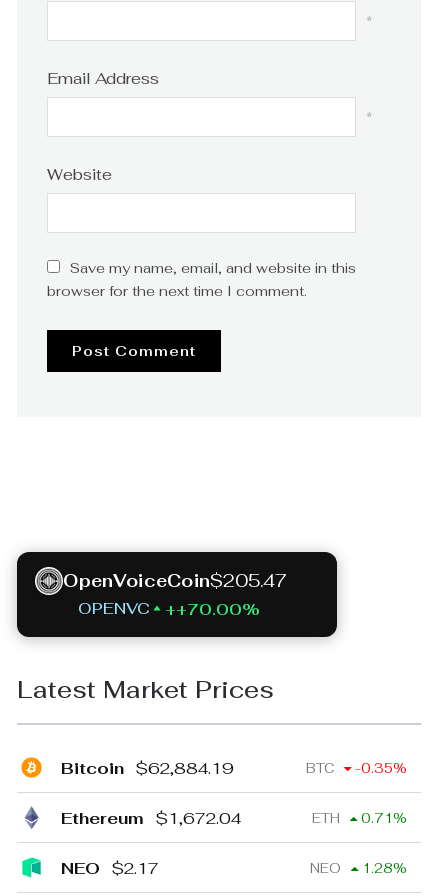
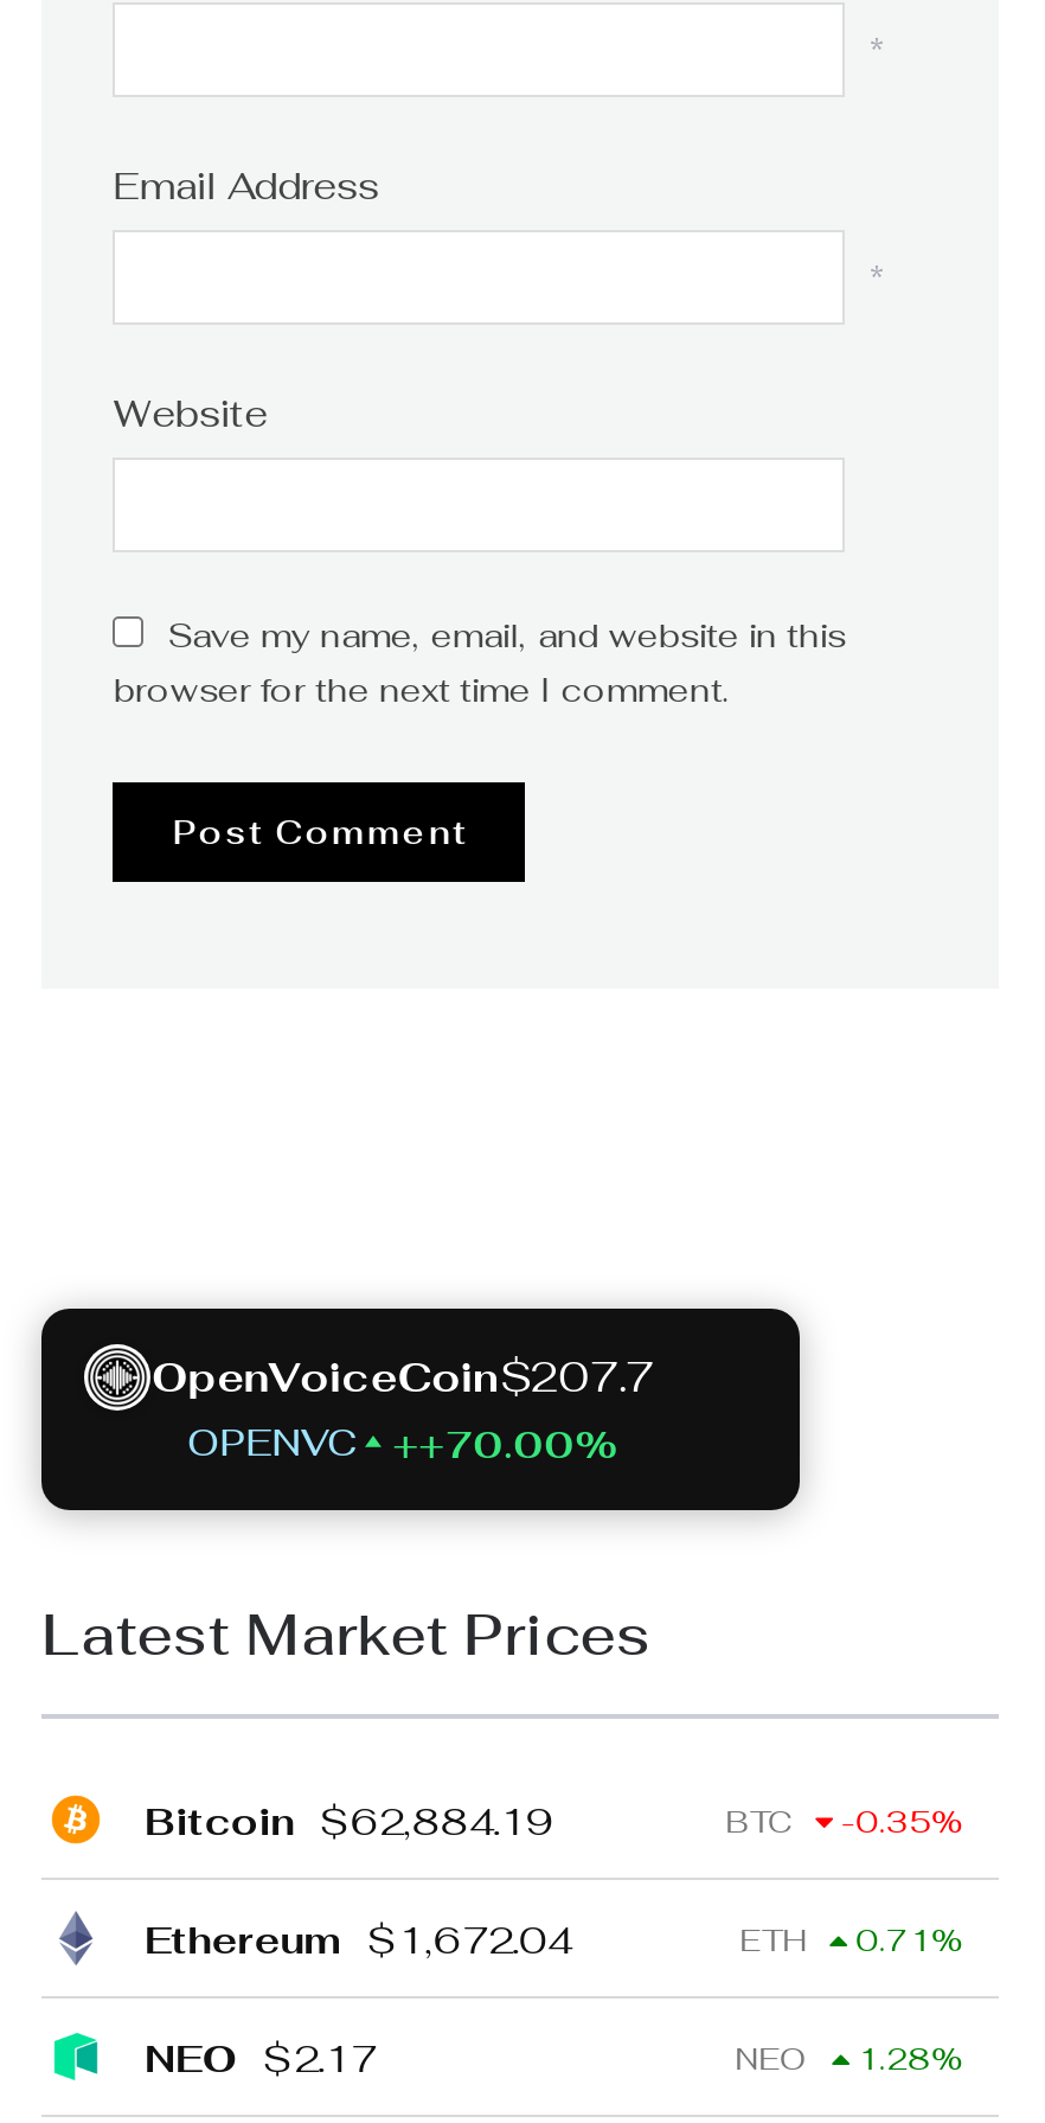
[63,569,287,592] OpenVoiceCoin$205.47 -> [151,1349,654,1403] OpenVoiceCoin$207.7

